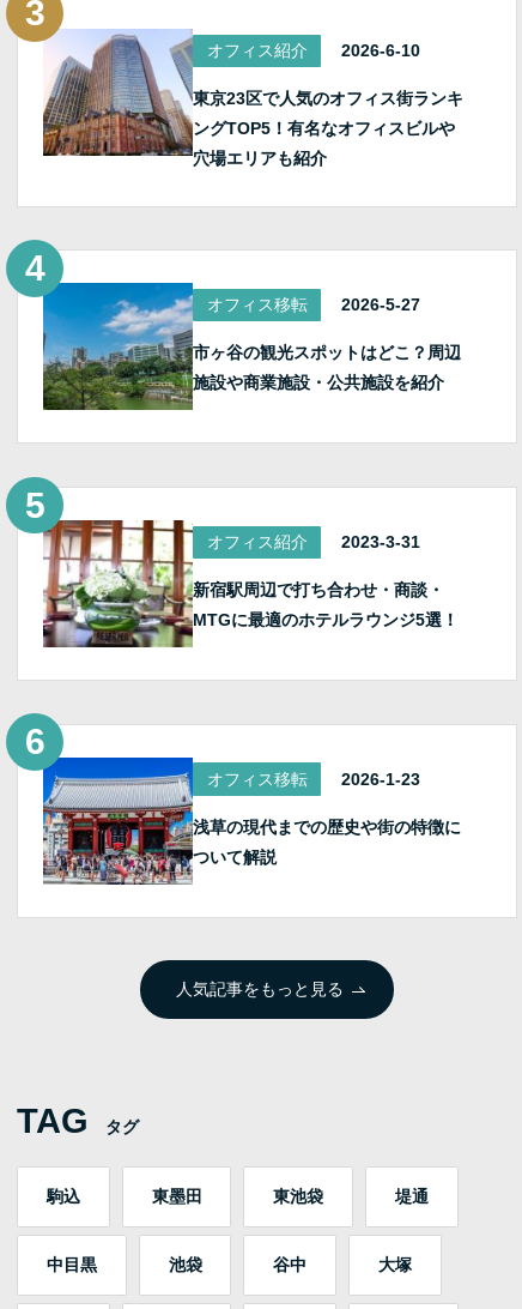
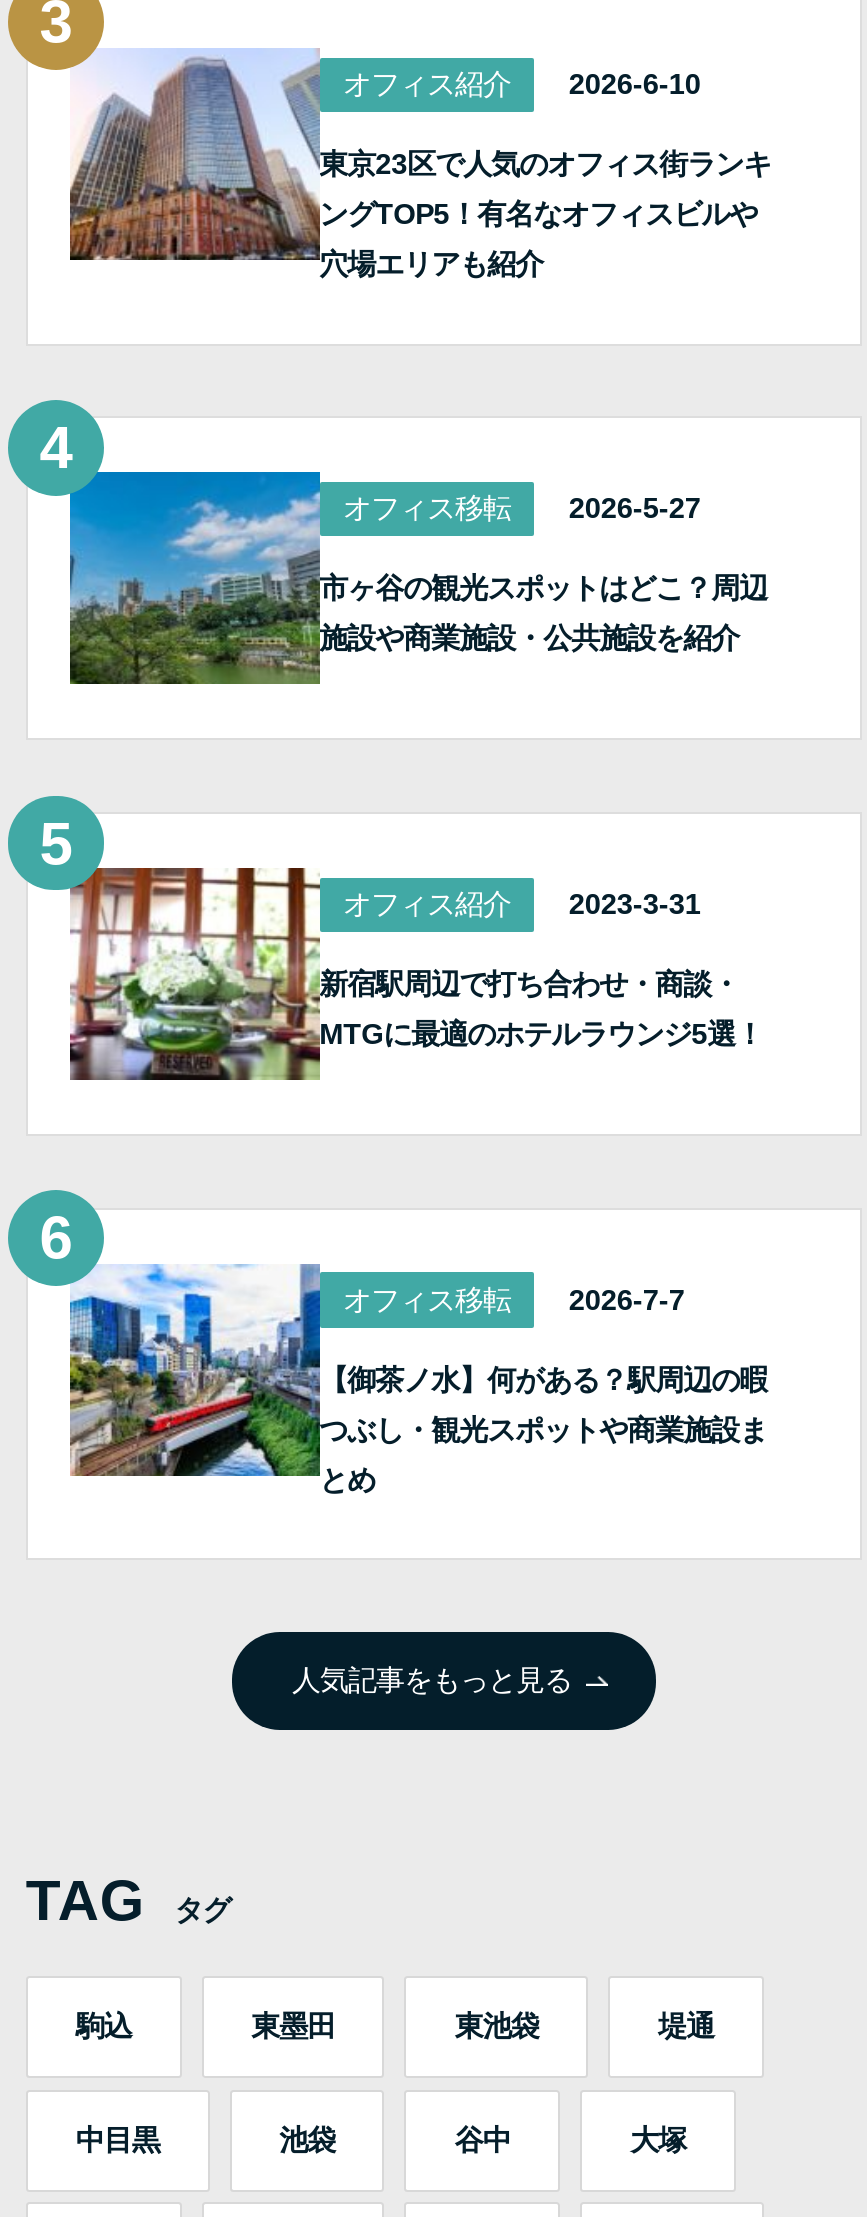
[42,756,460,886] [image] | 2026-1-23 | 浅草の現代までの歴史や街の特徴に | ついて解説 -> [68,1264,767,1495] [image] | 2026-7-7 | 【御茶ノ水】何がある？駅周辺の暇 | つぶし・観光スポットや商業施設ま | とめ

